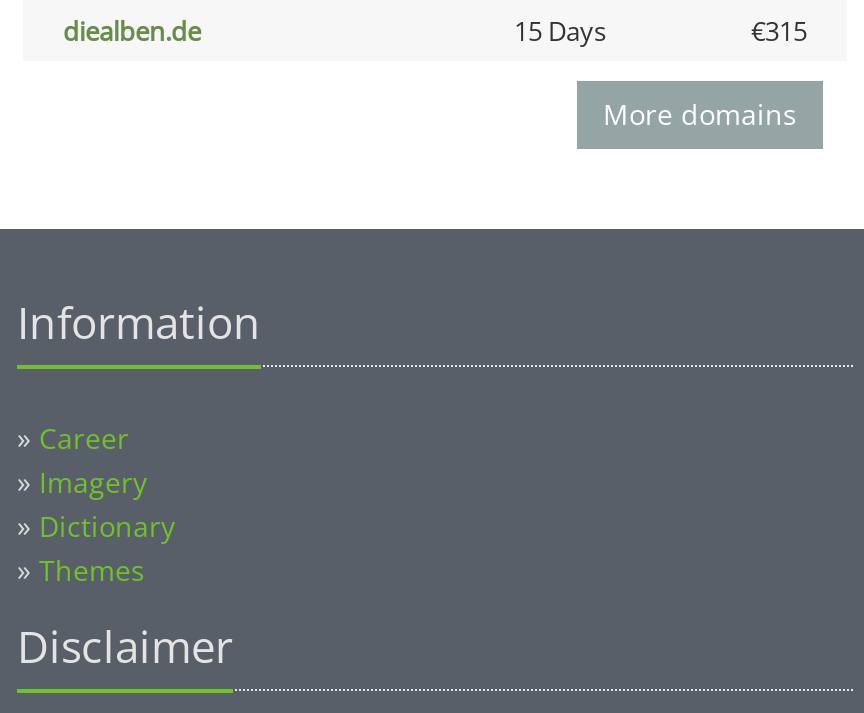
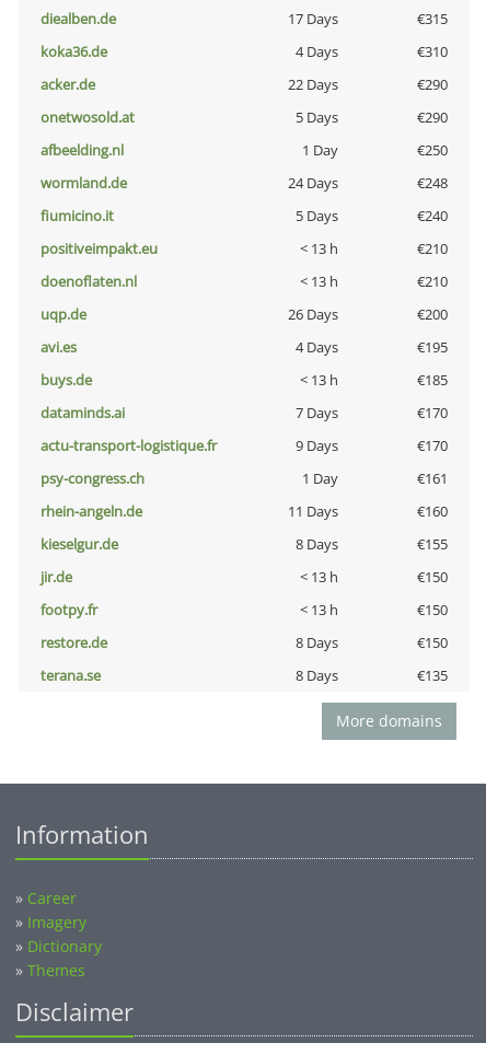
[514,13,606,49] 15 Days -> [287,9,338,28] 17 Days
none -> [40,42,448,685] koka36.de | 4 Days | €310 | acker.de | 22 Days | €290 | onetwosold.at | 5 Days | €290 | afbeelding.nl | 1 Day | €250 | wormland.de | 24 Days | €248 | fiumicino.it | 5 Days | €240 | positiveimpakt.eu | < 13 h | €210 | doenoflaten.nl | < 13 h | €210 | uqp.de | 26 Days | €200 | avi.es | 4 Days | €195 | buys.de | < 13 h | €185 | dataminds.ai | 7 Days | €170 | actu-transport-logistique.fr | 9 Days | €170 | psy-congress.ch | 1 Day | €161 | rhein-angeln.de | 11 Days | €160 | kieselgur.de | 8 Days | €155 | jir.de | < 13 h | €150 | footpy.fr | < 13 h | €150 | restore.de | 8 Days | €150 | terana.se | 8 Days | €135

